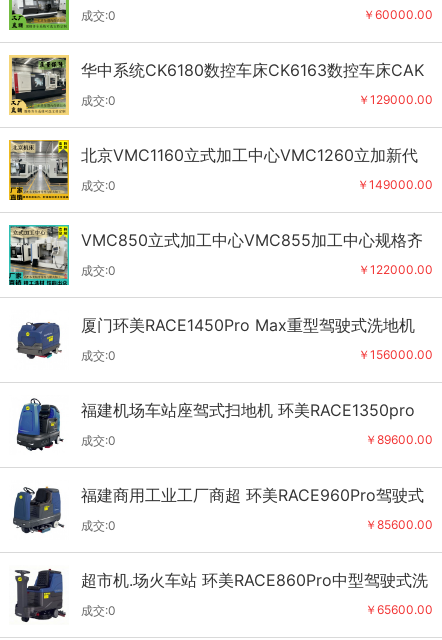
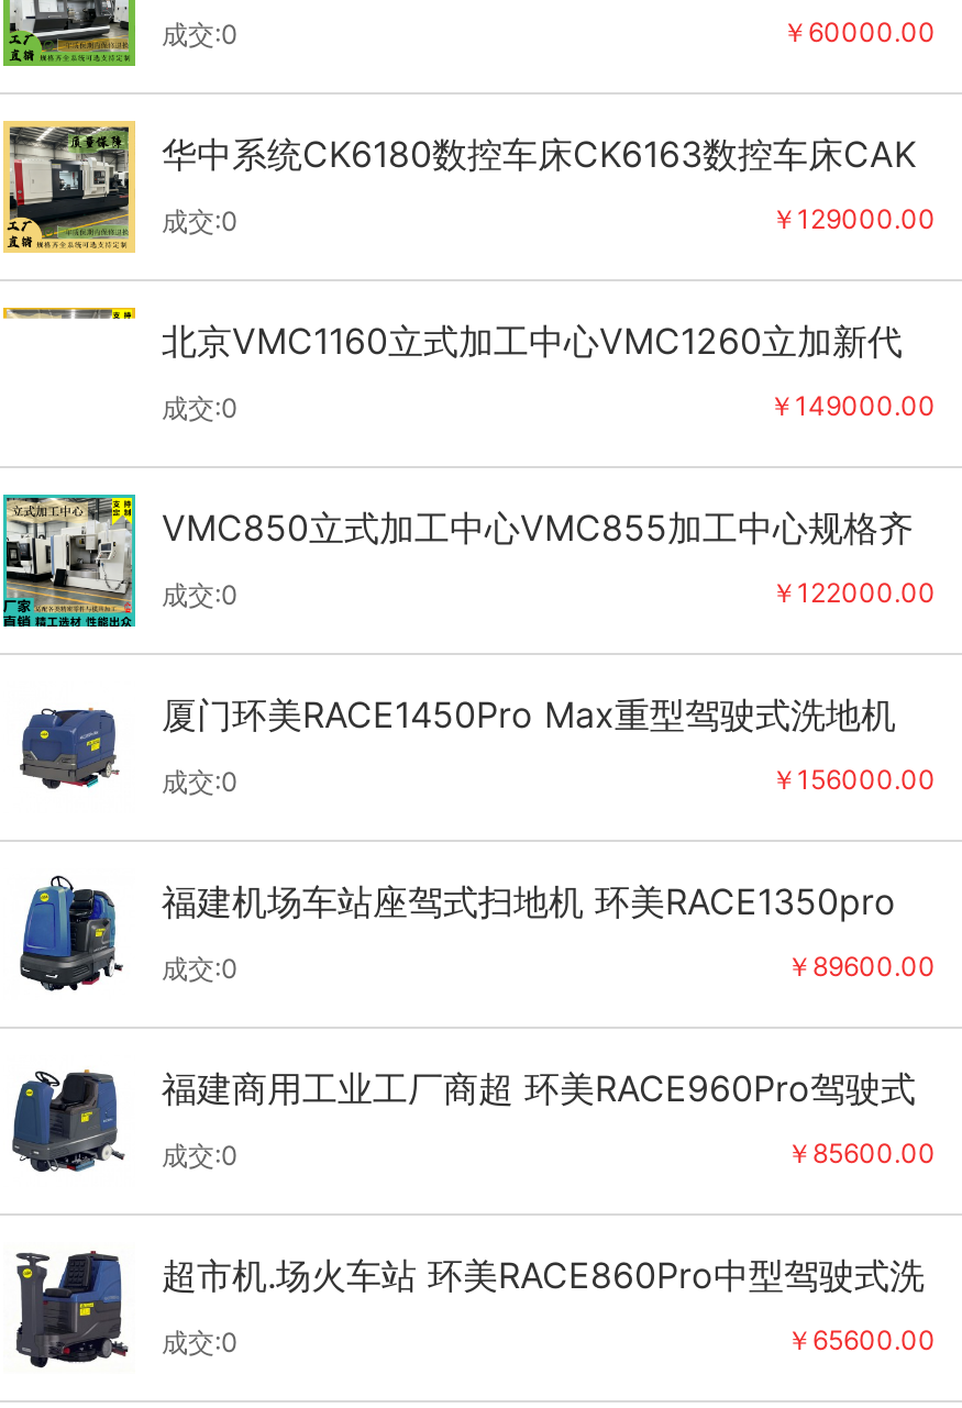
[8,145,70,201] [image] -> none

